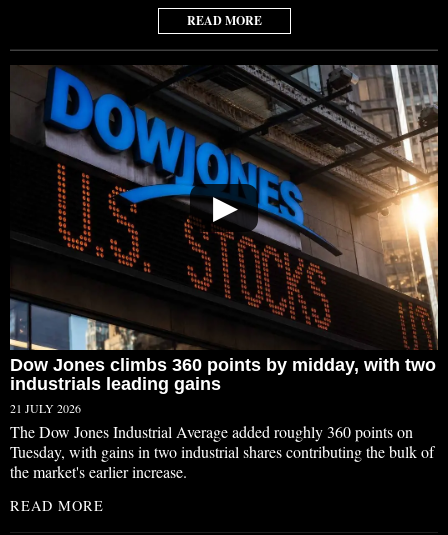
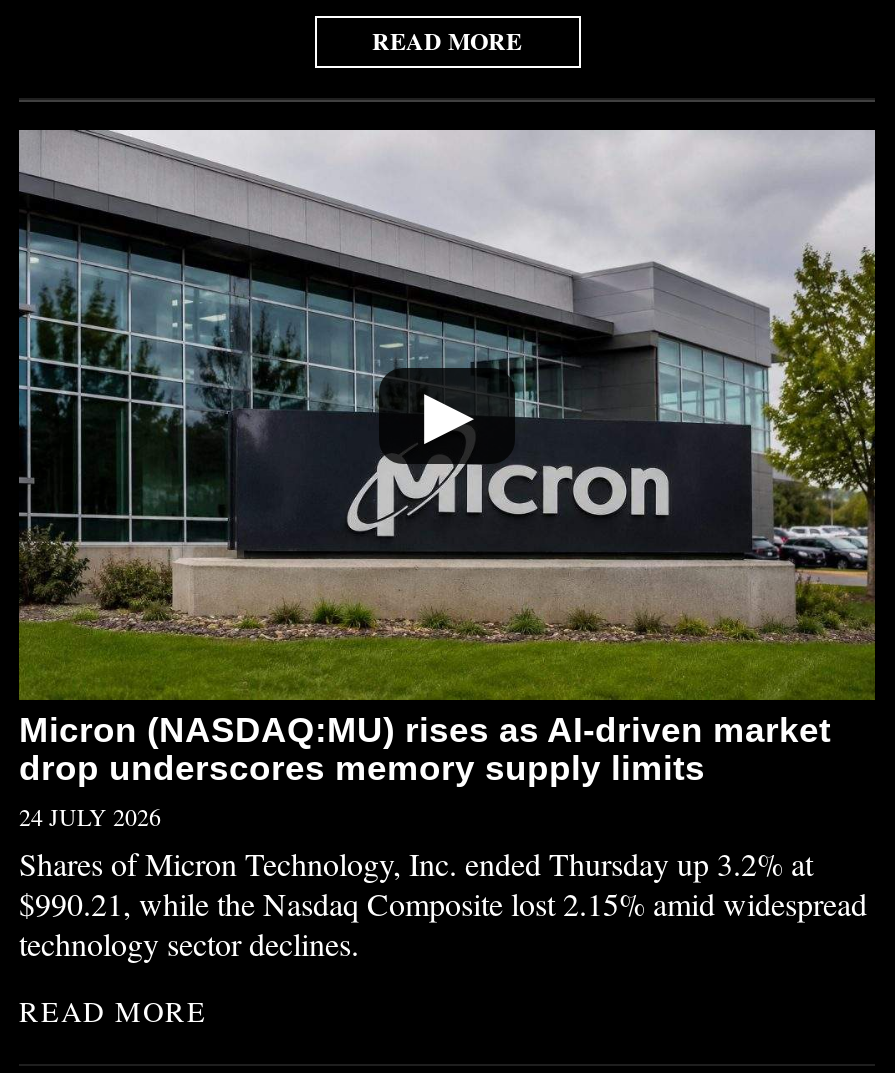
[9,65,439,482] [image] | Dow Jones climbs 360 points by midday, with two | industrials leading gains | 21 JULY 2026 | The Dow Jones Industrial Average added roughly 360 points on | Tuesday, with gains in two industrial shares contributing the bulk of | the market's earlier increase. -> [17,128,877,964] [image] | Micron (NASDAQ:MU) rises as AI-driven market | drop underscores memory supply limits | 24 JULY 2026 | Shares of Micron Technology, Inc. ended Thursday up 3.2% at | $990.21, while the Nasdaq Composite lost 2.15% amid widespread | technology sector declines.

